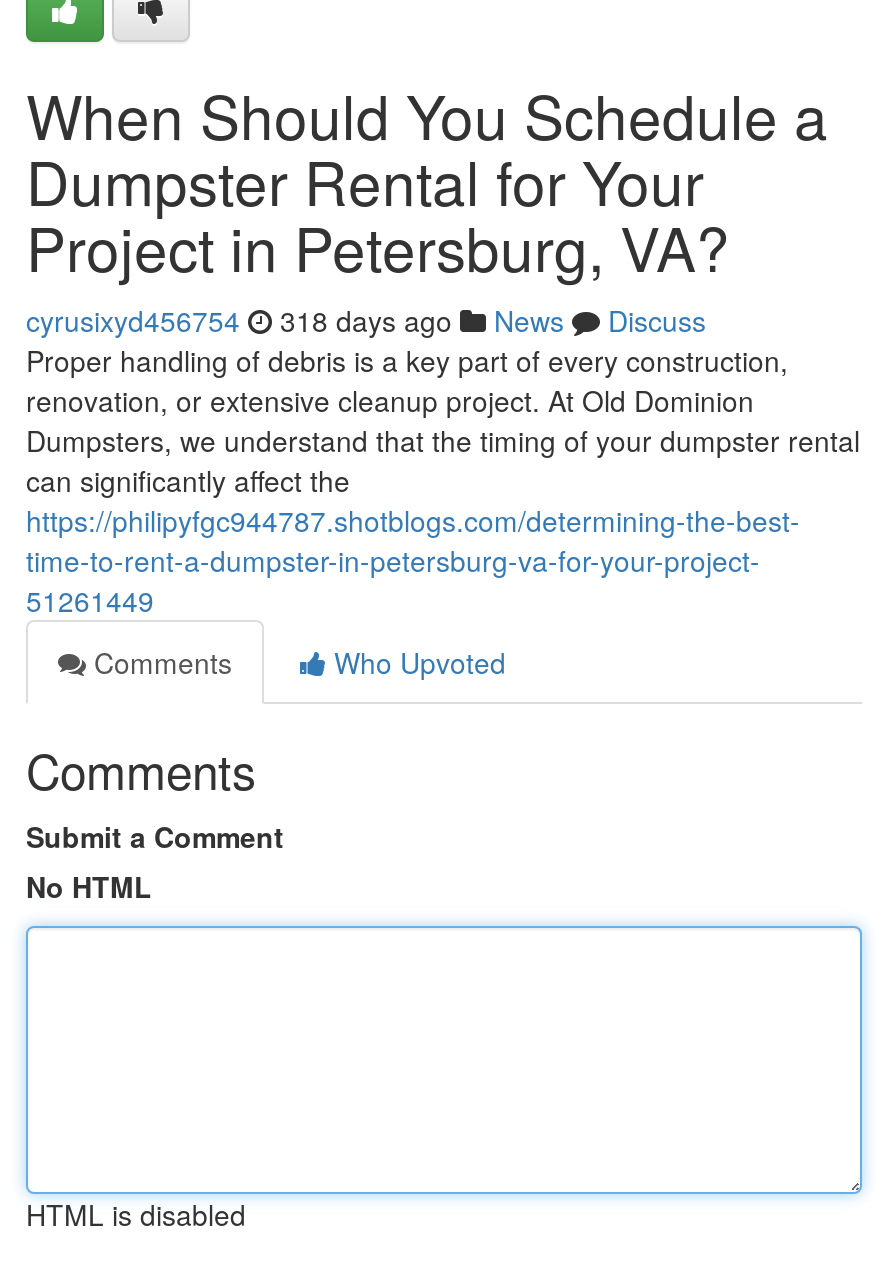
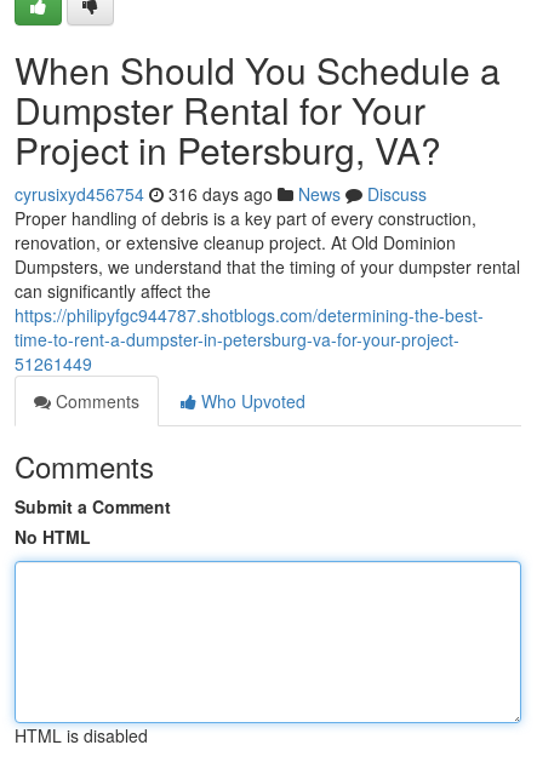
[26,300,706,340] cyrusixyd456754 318 days ago News Discuss -> [15,182,427,206] cyrusixyd456754 316 days ago News Discuss

